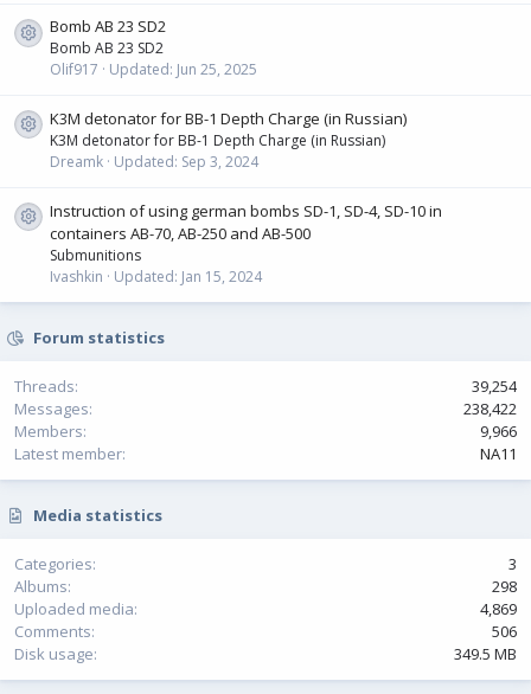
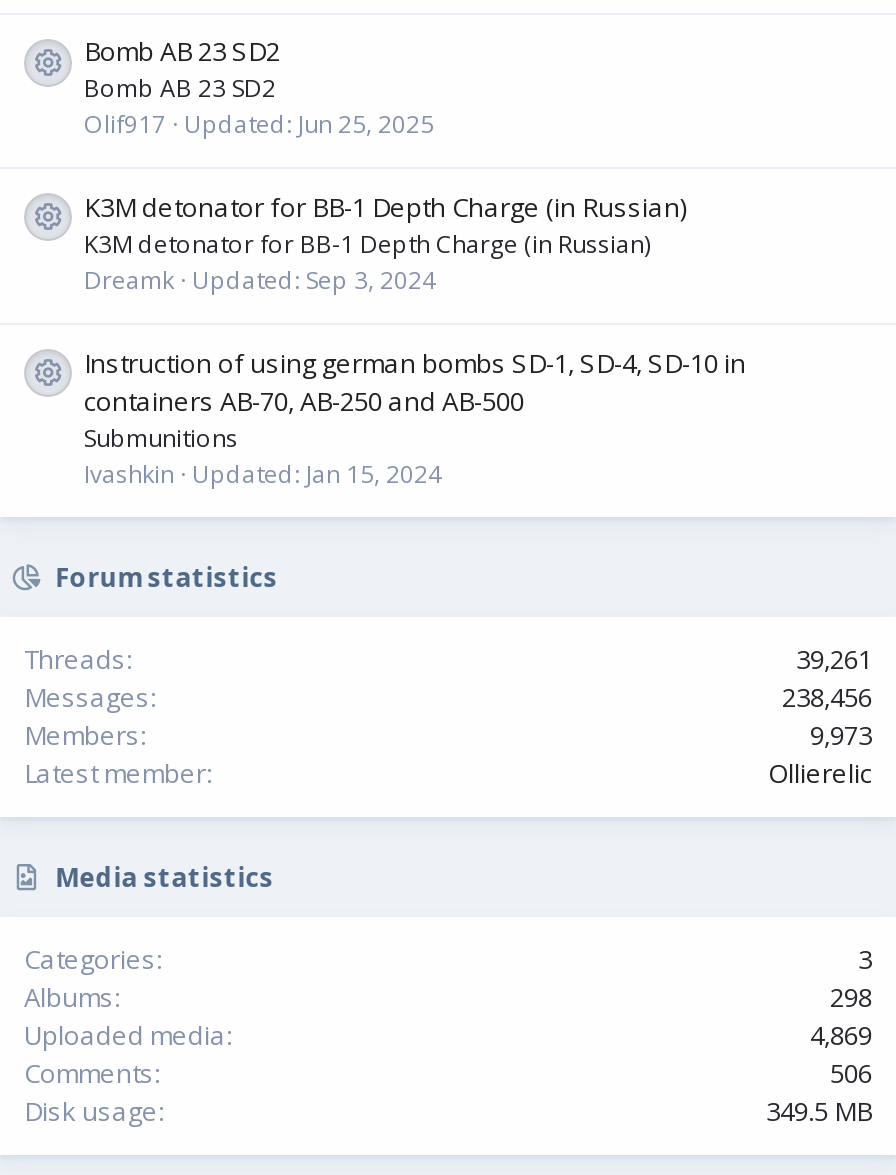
[472,375,517,396] 39,254 -> [796,640,872,676] 39,261
[463,398,517,419] 238,422 -> [782,678,872,714] 238,456
[480,420,517,441] 9,966 -> [810,716,872,752] 9,973
[480,443,517,464] NA11 -> [768,754,872,790] Ollierelic

